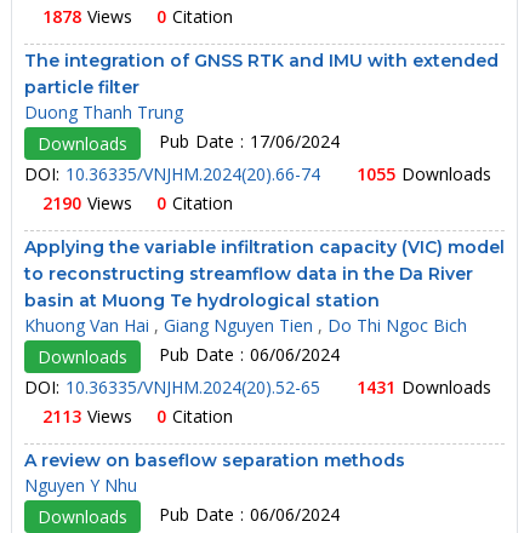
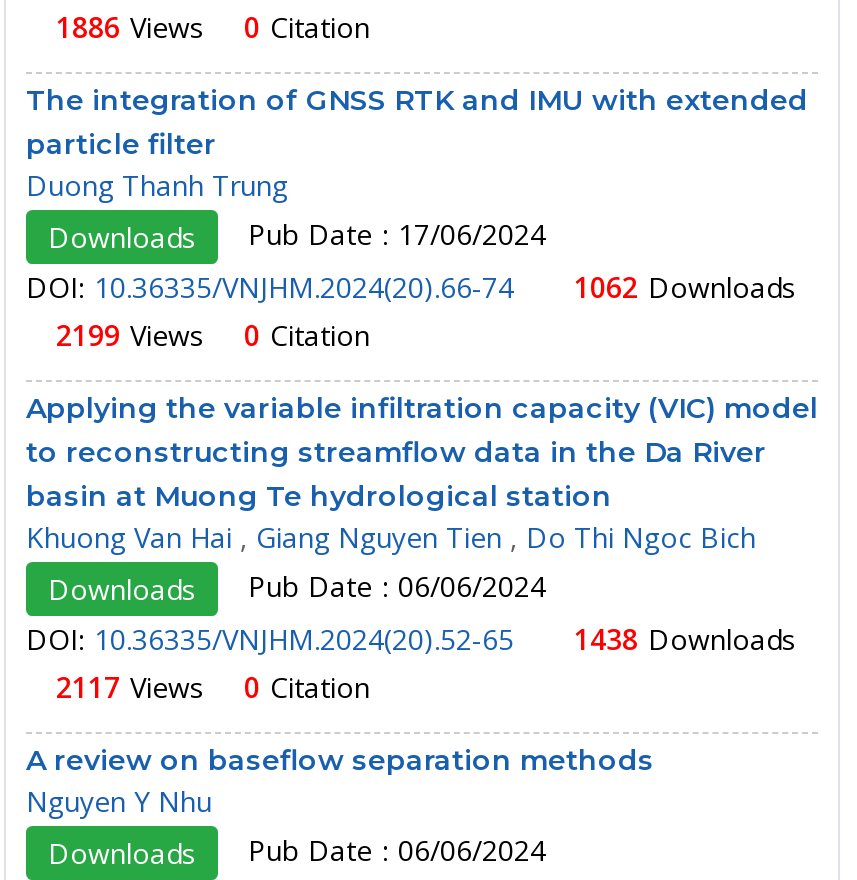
[42,5,233,28] 1878 Views 0 Citation -> [56,8,370,46] 1886 Views 0 Citation
[24,162,491,185] DOI: 10.36335/VNJHM.2024(20).66-74 1055 Downloads -> [26,268,796,306] DOI: 10.36335/VNJHM.2024(20).66-74 1062 Downloads
[42,191,233,214] 2190 Views 0 Citation -> [56,316,370,354] 2199 Views 0 Citation
[24,376,491,399] DOI: 10.36335/VNJHM.2024(20).52-65 1431 Downloads -> [26,620,796,658] DOI: 10.36335/VNJHM.2024(20).52-65 1438 Downloads
[42,405,233,428] 2113 Views 0 Citation -> [56,668,370,706] 2117 Views 0 Citation

